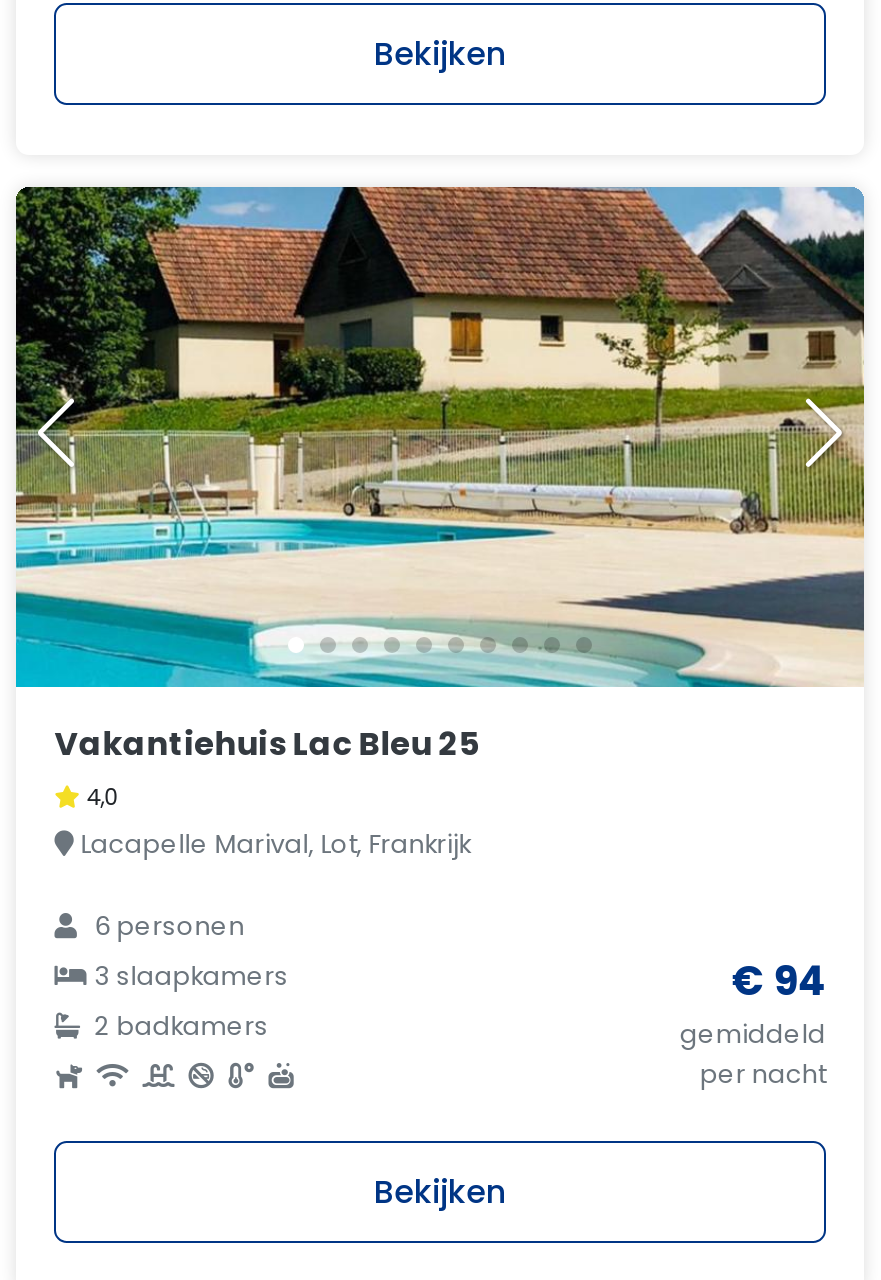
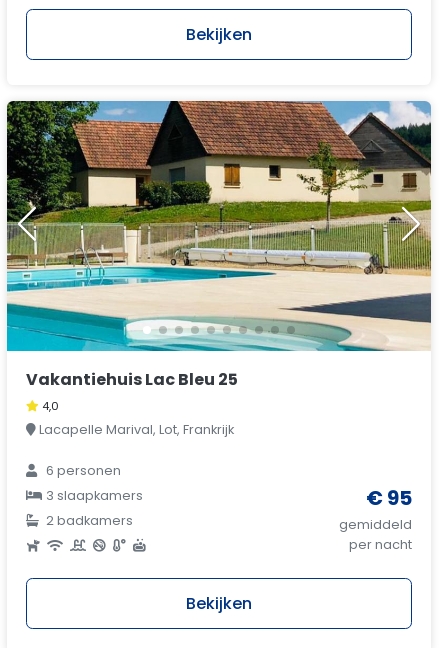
[732,953,826,1009] € 94 -> [366,484,412,512] € 95

